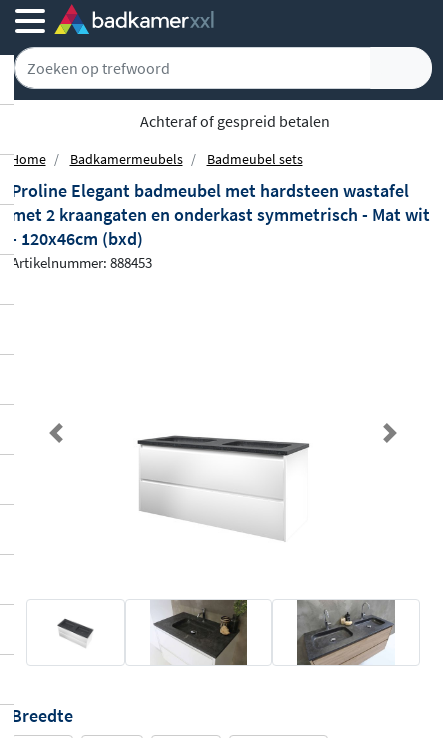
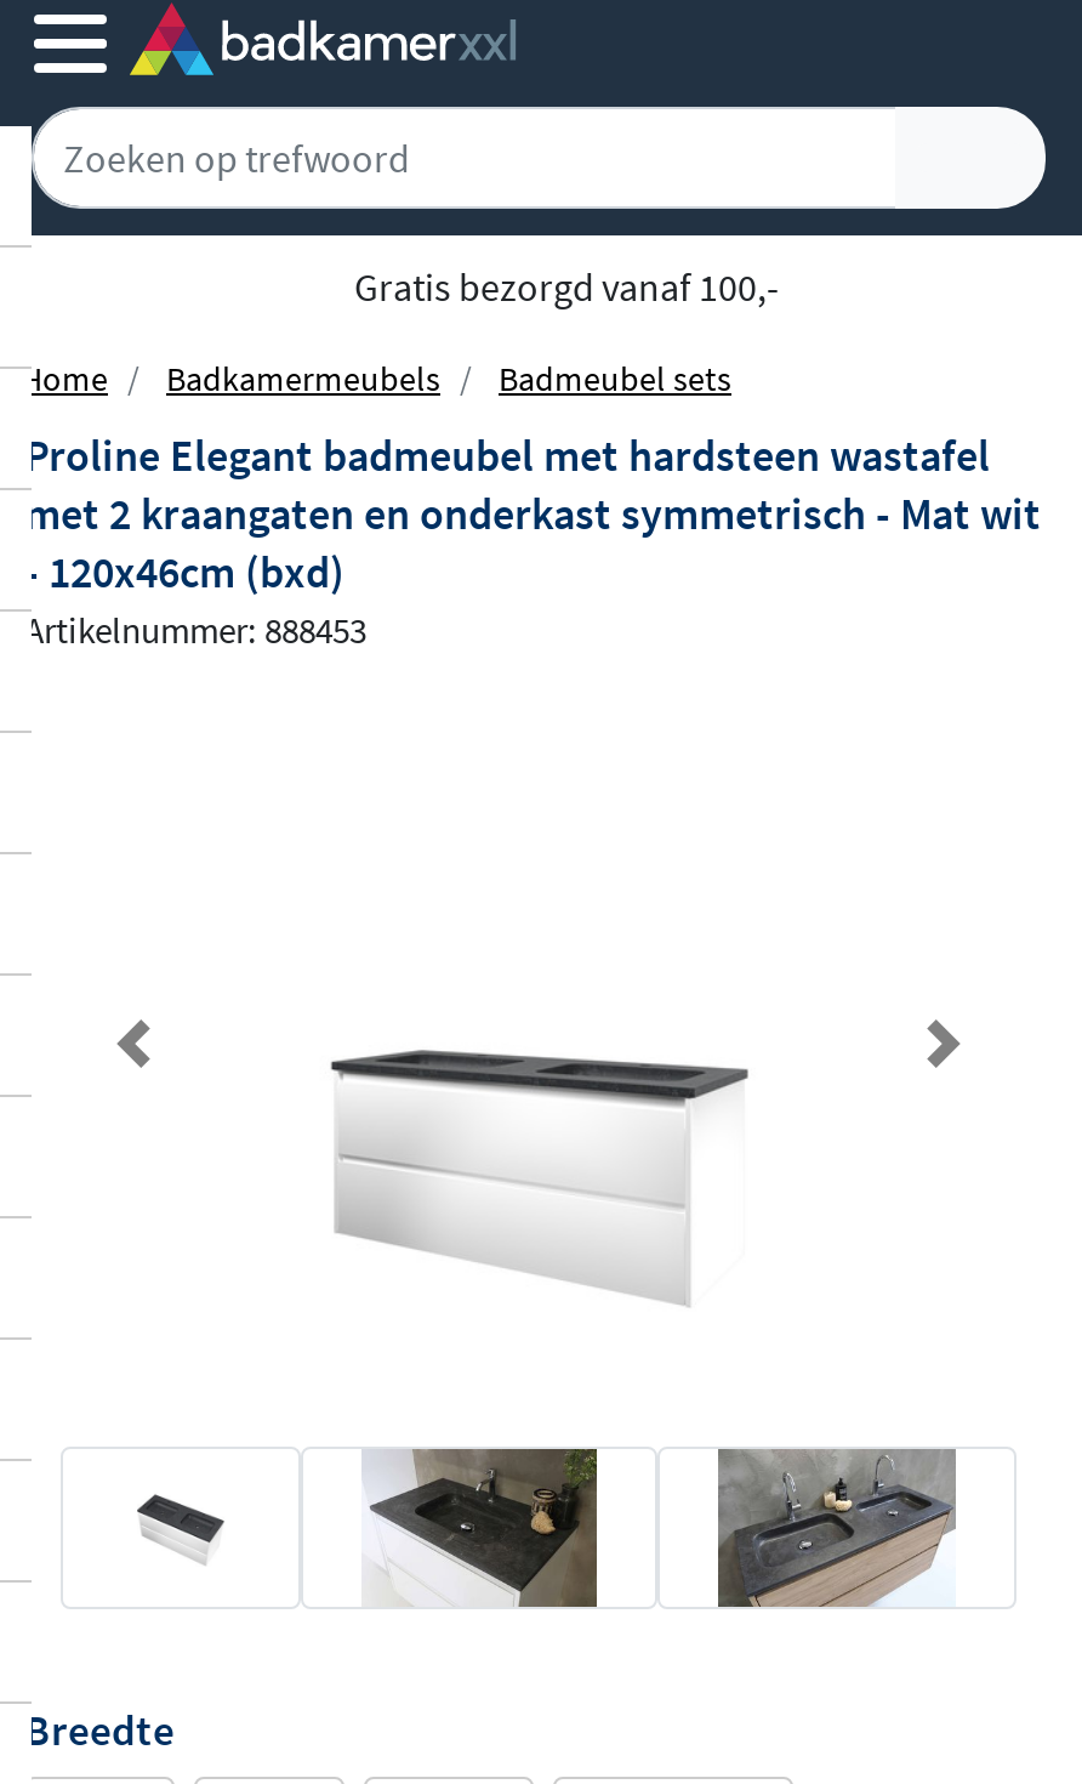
[136,111,329,131] Achteraf of gespreid betalen -> [347,262,779,311] Gratis bezorgd vanaf 100,-

